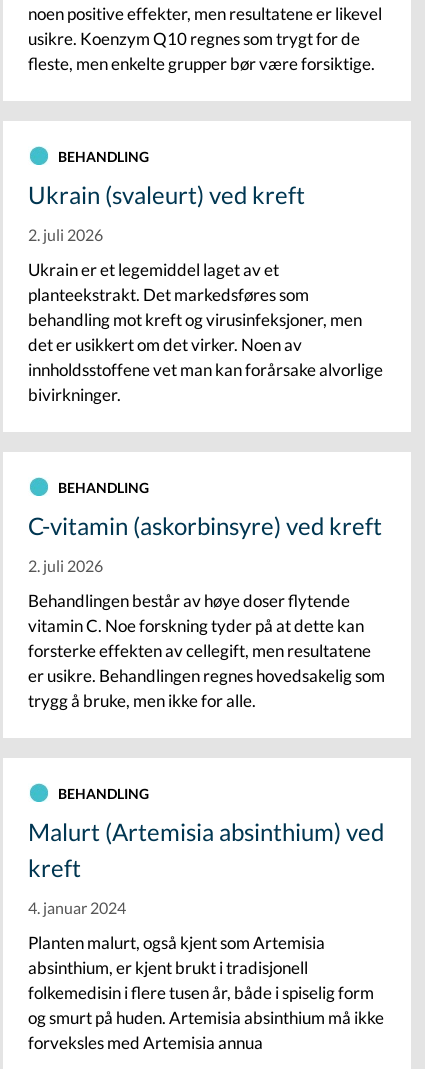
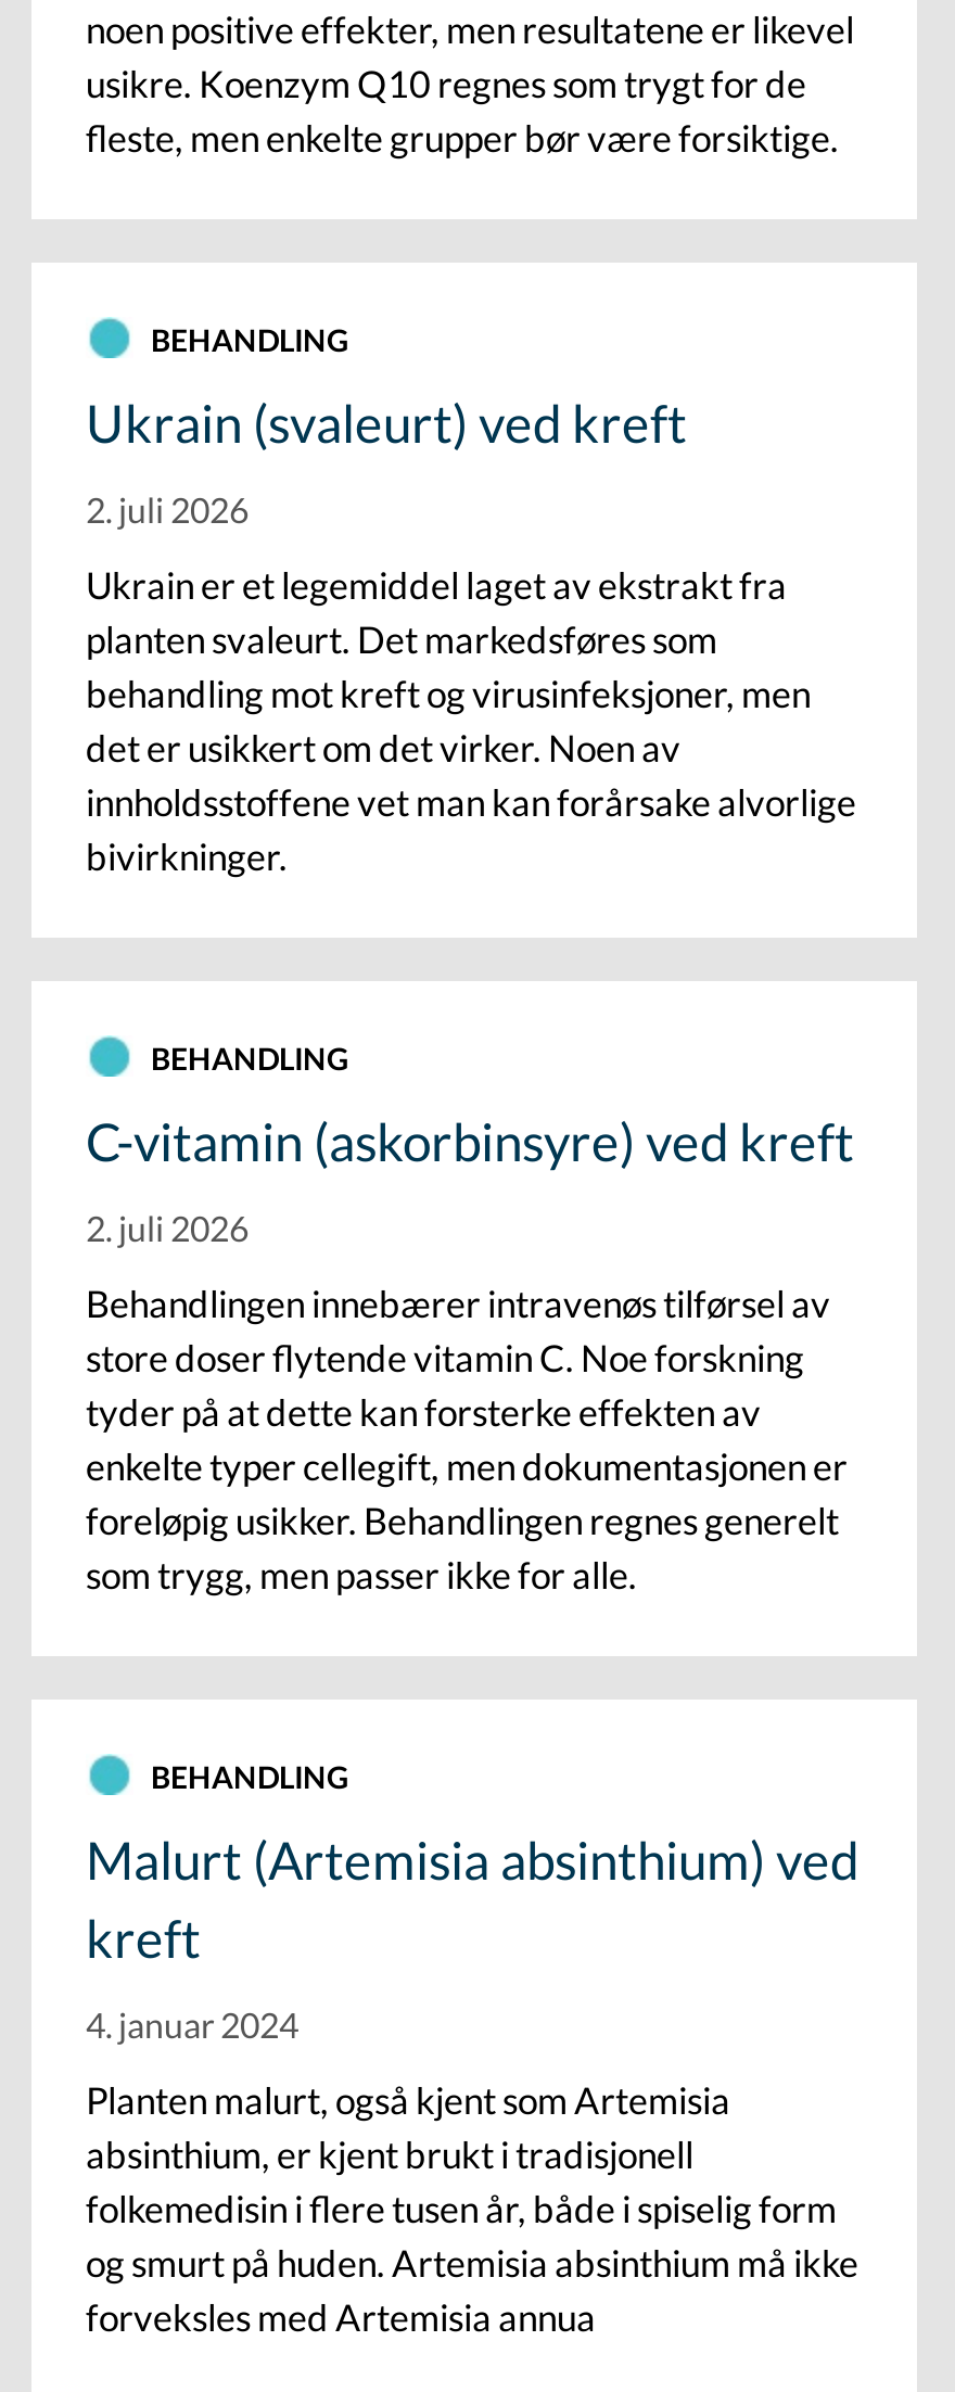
[28,259,309,305] Ukrain er et legemiddel laget av et | planteekstrakt. Det markedsføres som -> [86,562,787,661] Ukrain er et legemiddel laget av ekstrakt fra | planten svaleurt. Det markedsføres som
[28,590,385,711] Behandlingen består av høye doser flytende | vitamin C. Noe forskning tyder på at dette kan | forsterke effekten av cellegift, men resultatene | er usikre. Behandlingen regnes hovedsakelig som | trygg å bruke, men ikke for alle. -> [86,1280,848,1597] Behandlingen innebærer intravenøs tilførsel av | store doser flytende vitamin C. Noe forskning | tyder på at dette kan forsterke effekten av | enkelte typer cellegift, men dokumentasjonen er | foreløpig usikker. Behandlingen regnes generelt | som trygg, men passer ikke for alle.

